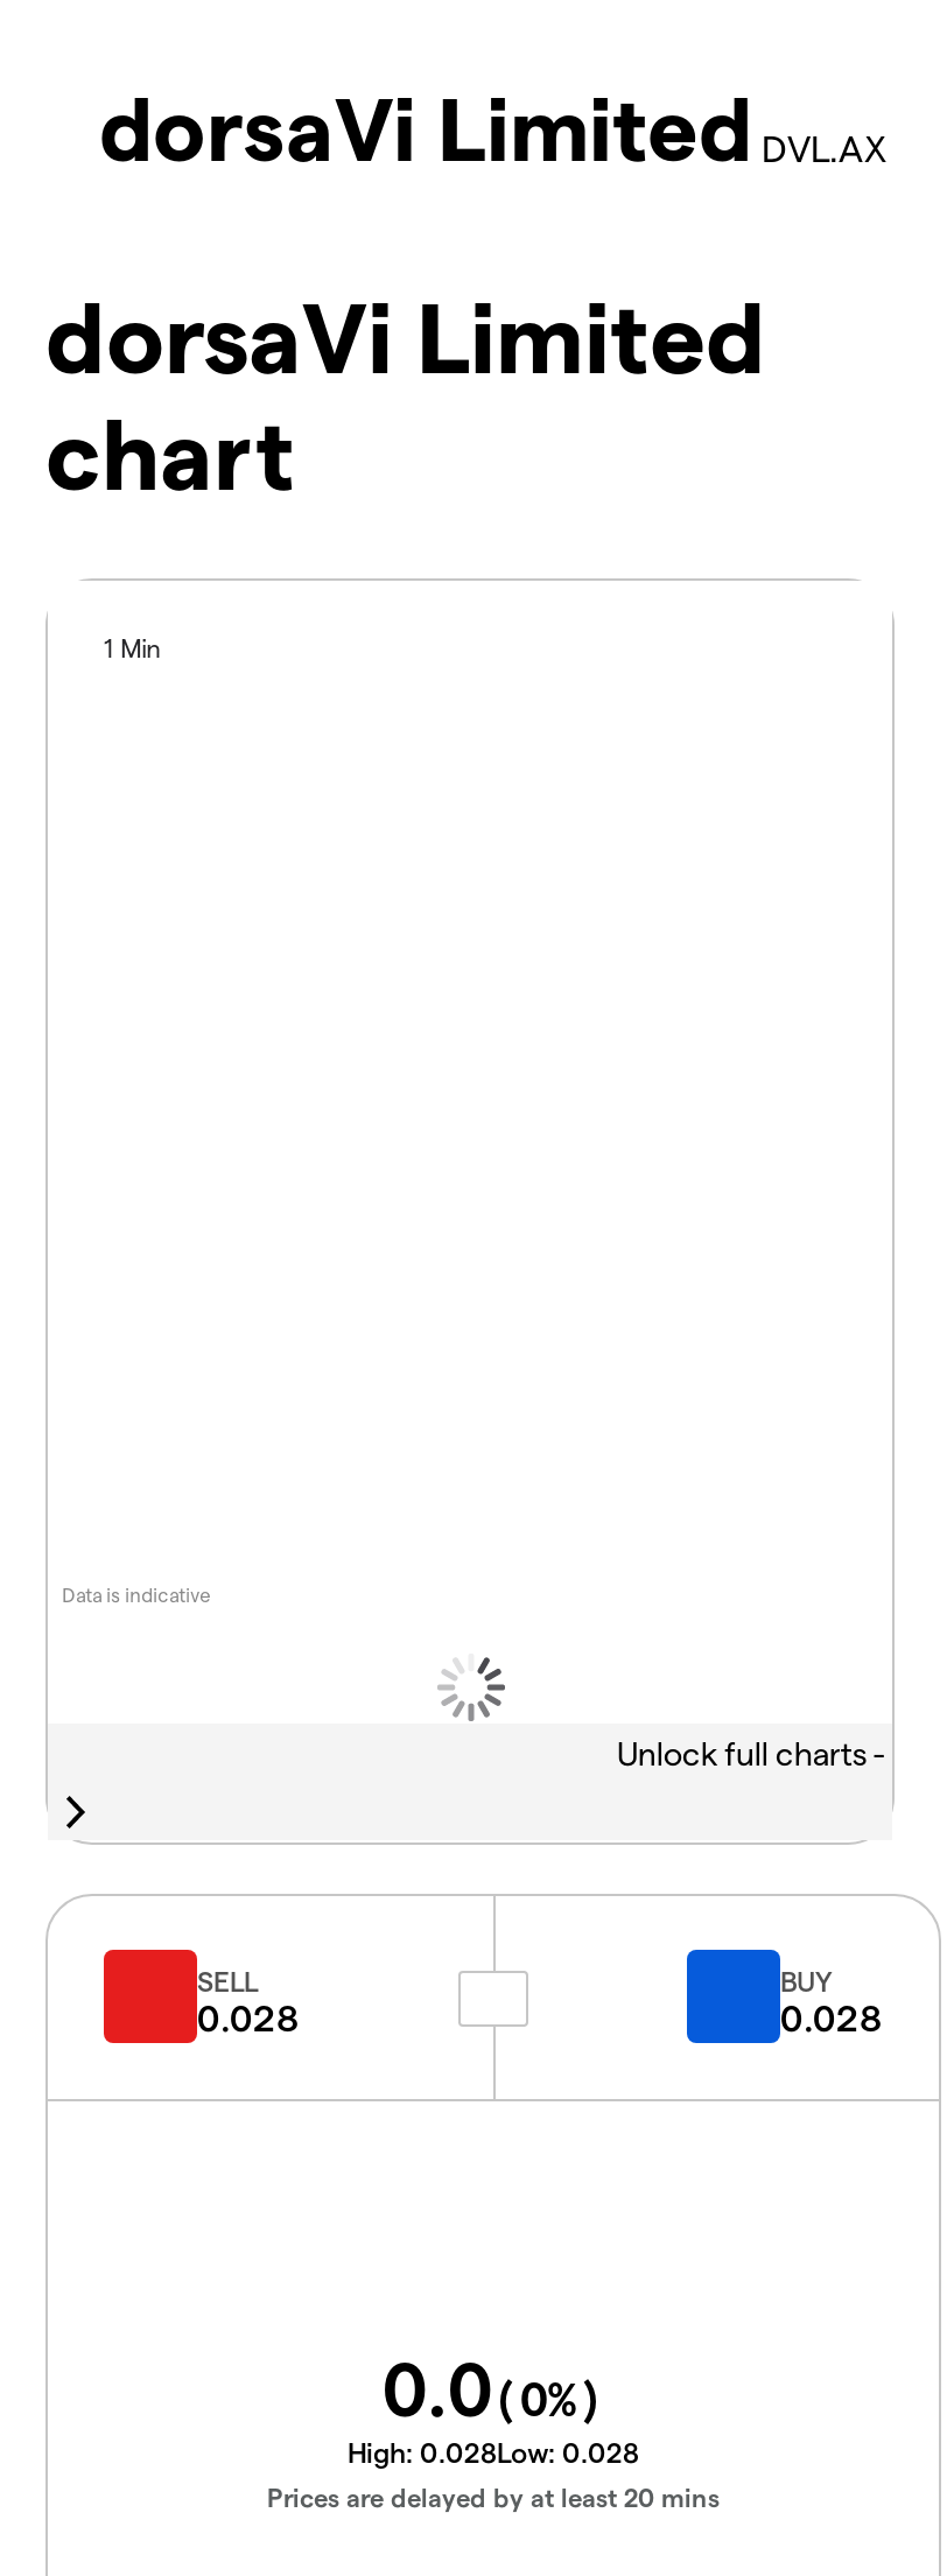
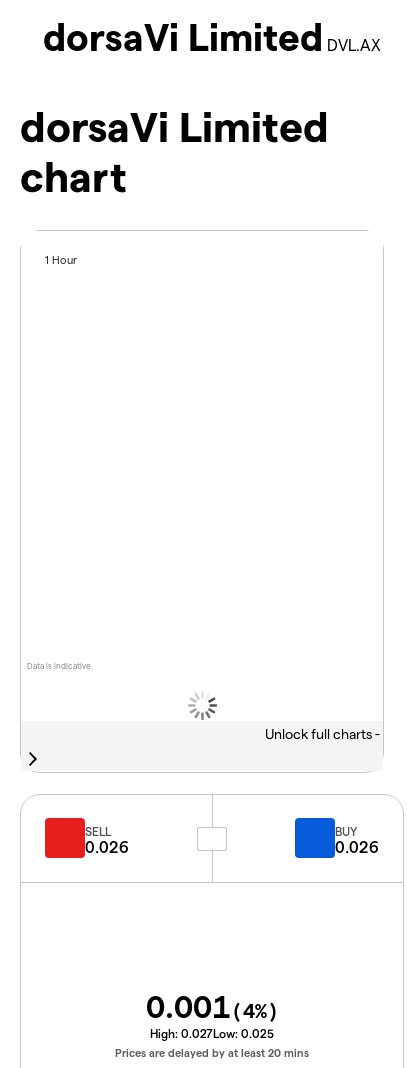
[104,633,160,663] 1 Min -> [45,253,77,266] 1 Hour
[197,1999,300,2038] 0.028 -> [85,839,129,856] 0.026
[780,1999,883,2038] 0.028 -> [335,839,379,856] 0.026
[383,2349,604,2430] 0.0(0%) -> [145,989,278,1024] 0.001(4%)
[348,2435,639,2468] High: 0.028Low: 0.028 -> [150,1026,274,1040] High: 0.027Low: 0.025

